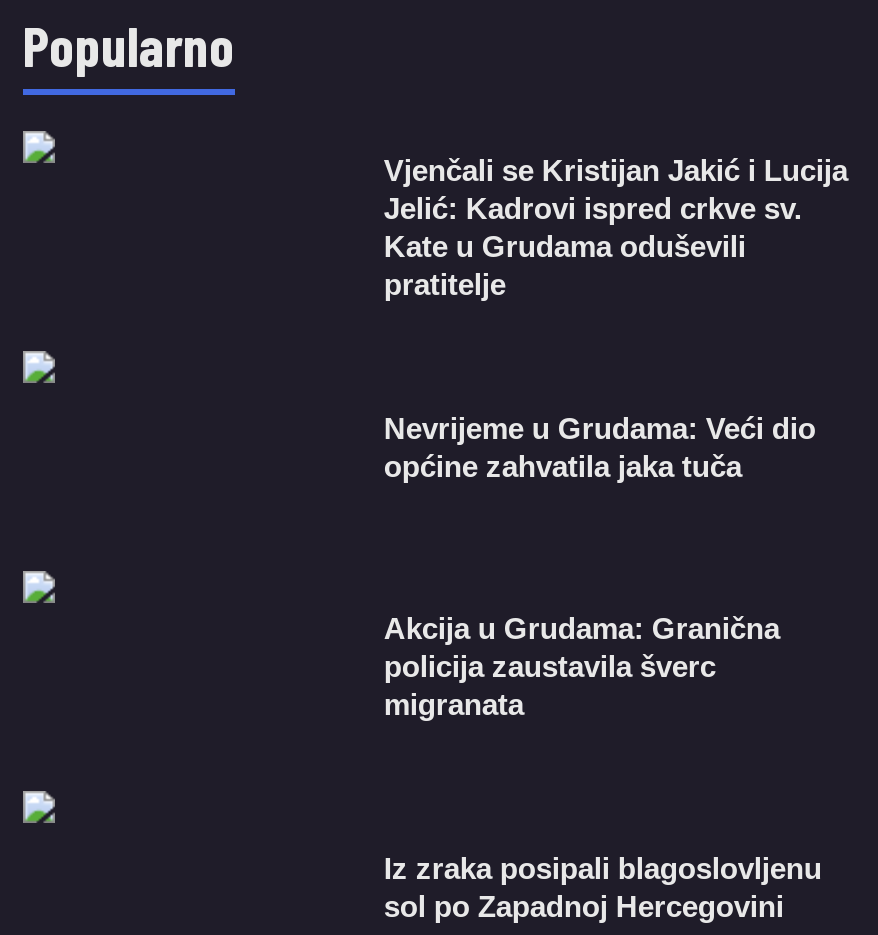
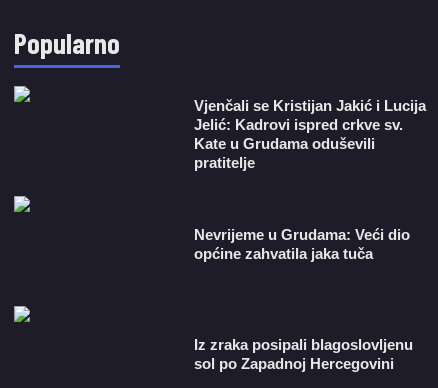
[384,611,780,721] Akcija u Grudama: Granična | policija zaustavila šverc | migranata -> none

